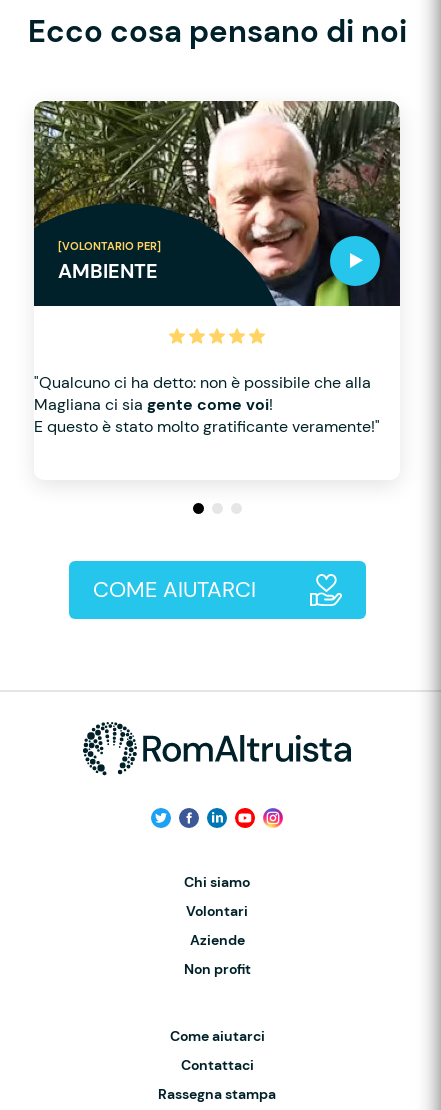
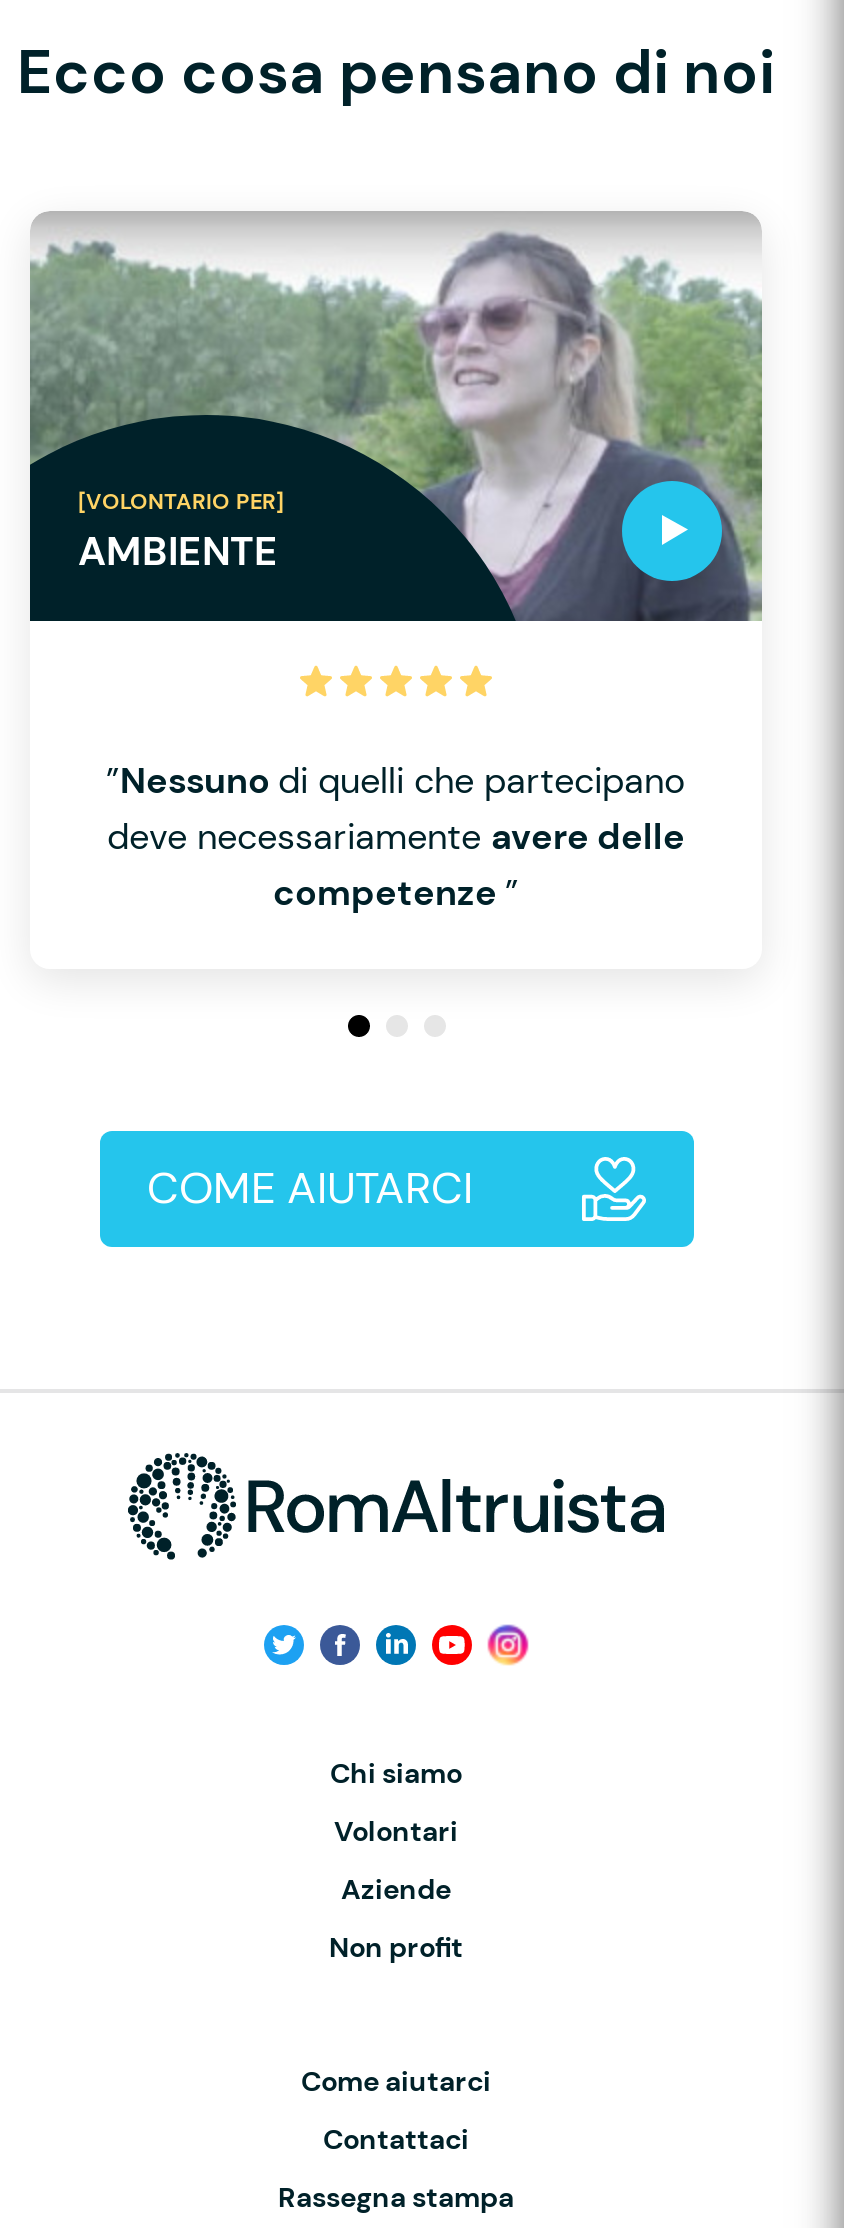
[33,101,401,307] [image] -> [30,211,762,623] [image]
[34,372,380,437] "Qualcuno ci ha detto: non è possibile che alla | Magliana ci sia gente come voi! | E questo è stato molto gratificante veramente!" -> [106,756,686,916] ”Nessuno di quelli che partecipano | deve necessariamente avere delle | competenze”

